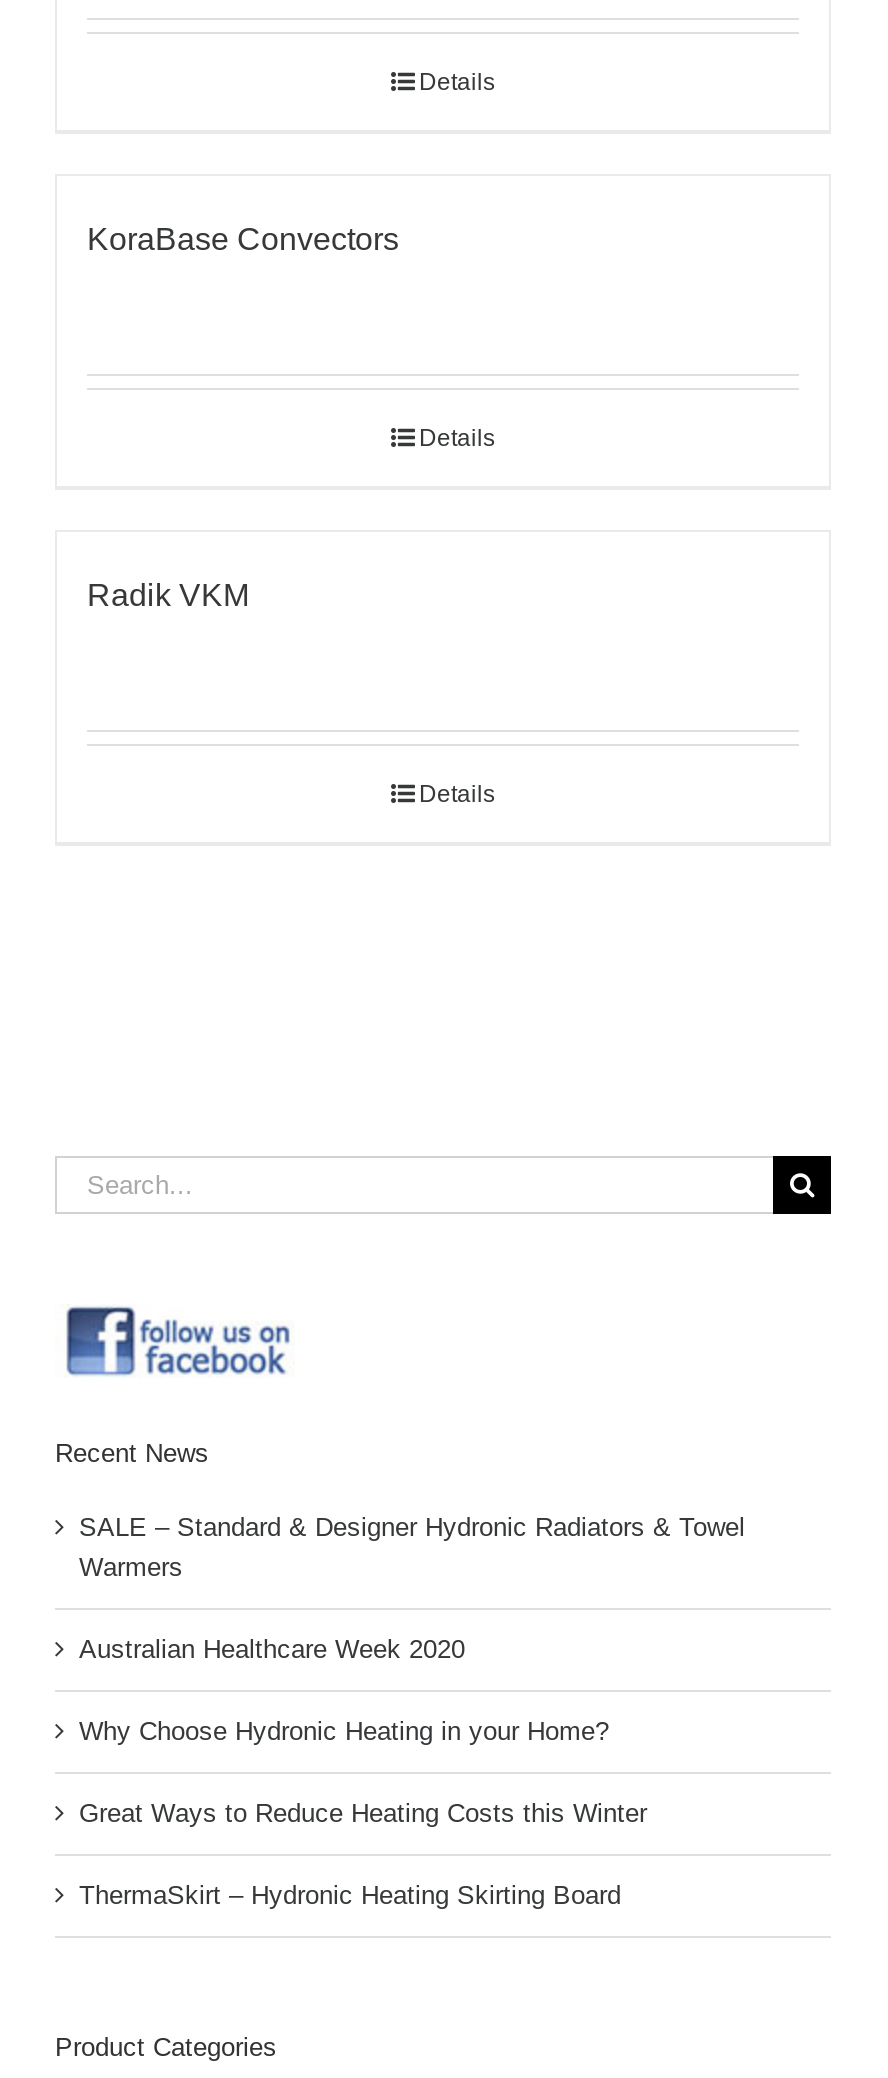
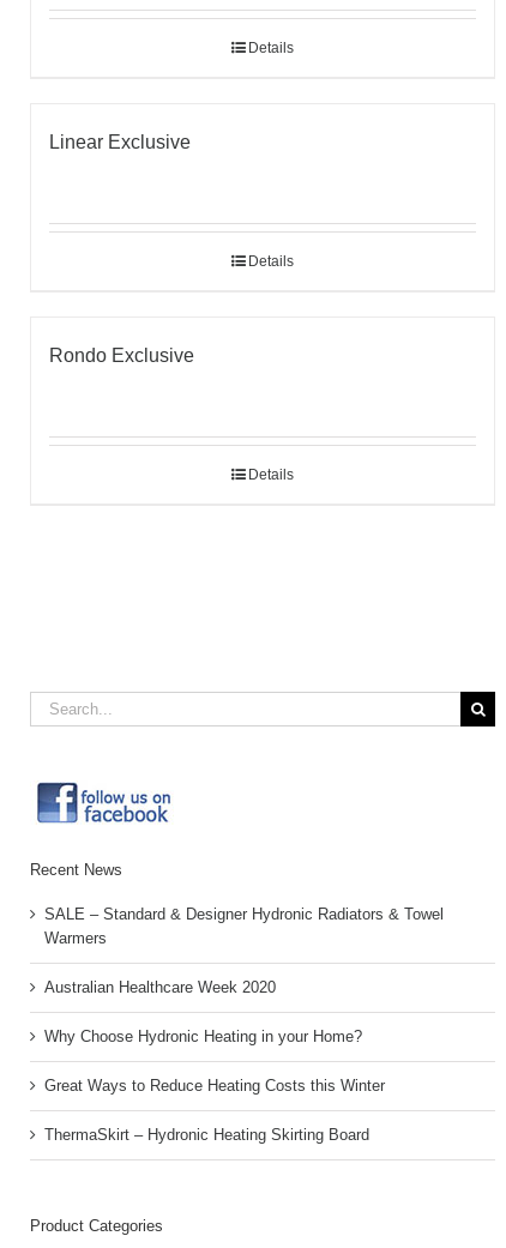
[87,221,399,255] KoraBase Convectors -> [49,131,191,152] Linear Exclusive
[87,577,249,611] Radik VKM -> [49,345,194,365] Rondo Exclusive

